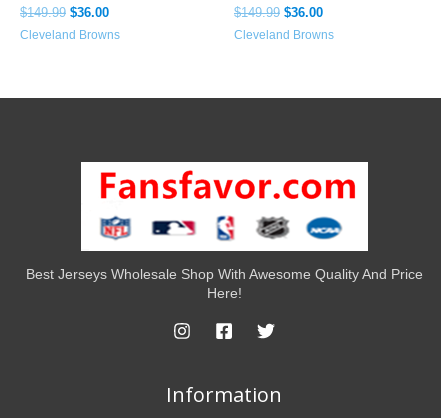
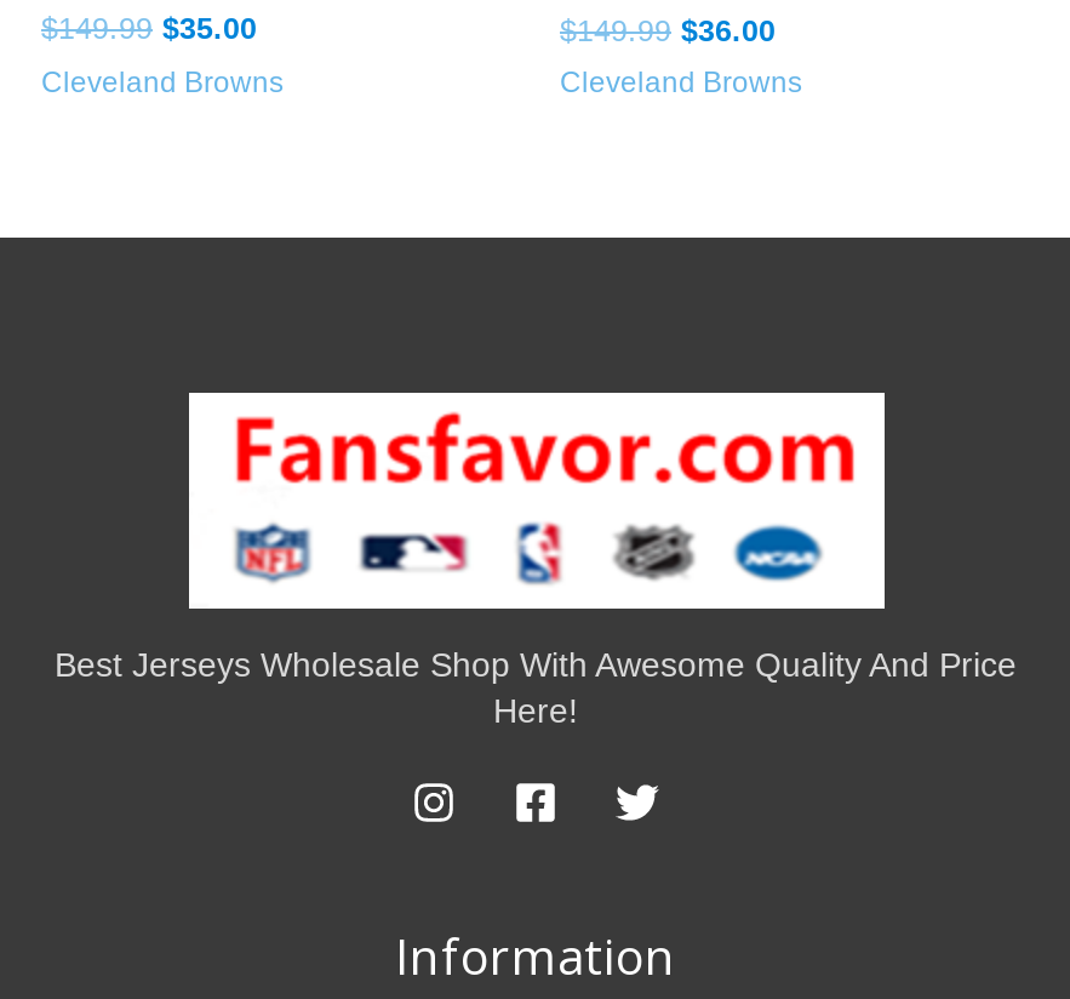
[20,6,109,20] $149.99 $36.00 -> [41,13,257,47] $149.99 $35.00

